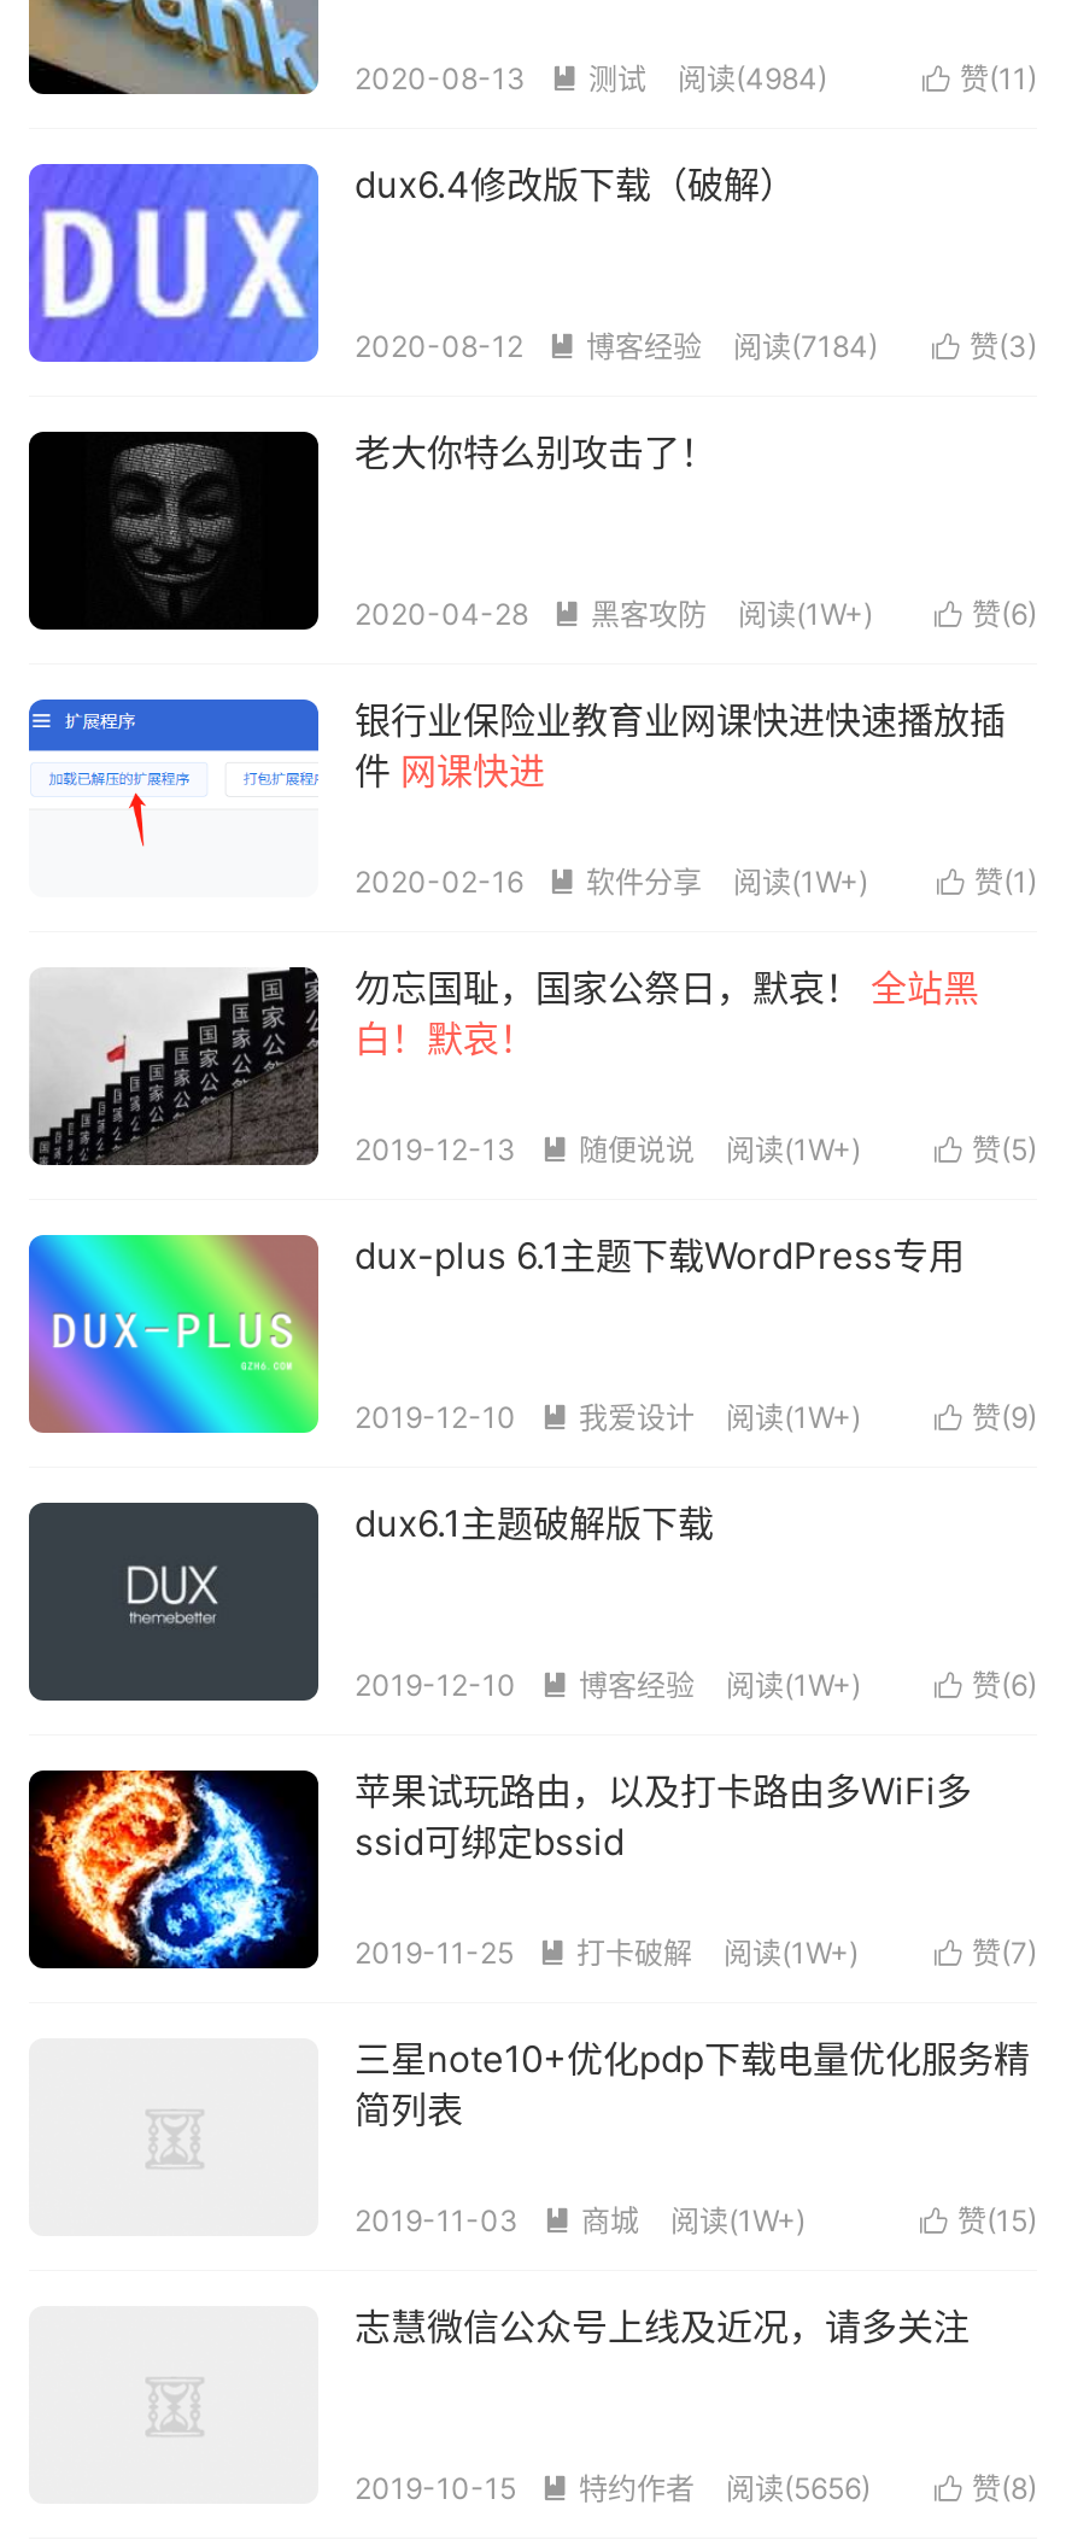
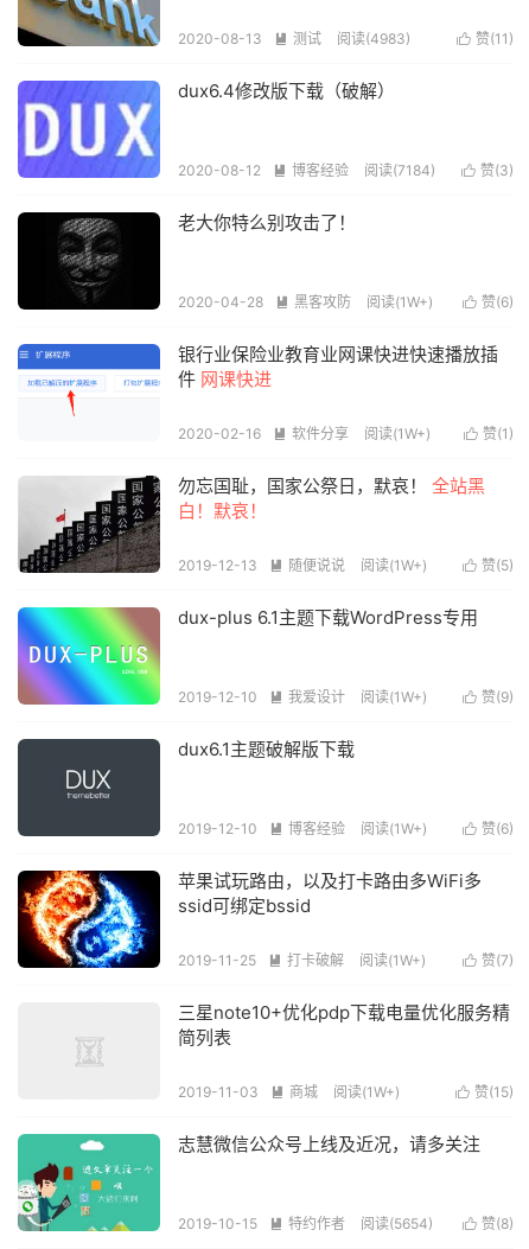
[678,60,827,96] 阅读(4984) -> [337,30,410,47] 阅读(4983)
none -> [17,1133,161,1232] [image]
[726,2470,871,2506] 阅读(5656) -> [361,1215,433,1232] 阅读(5654)

